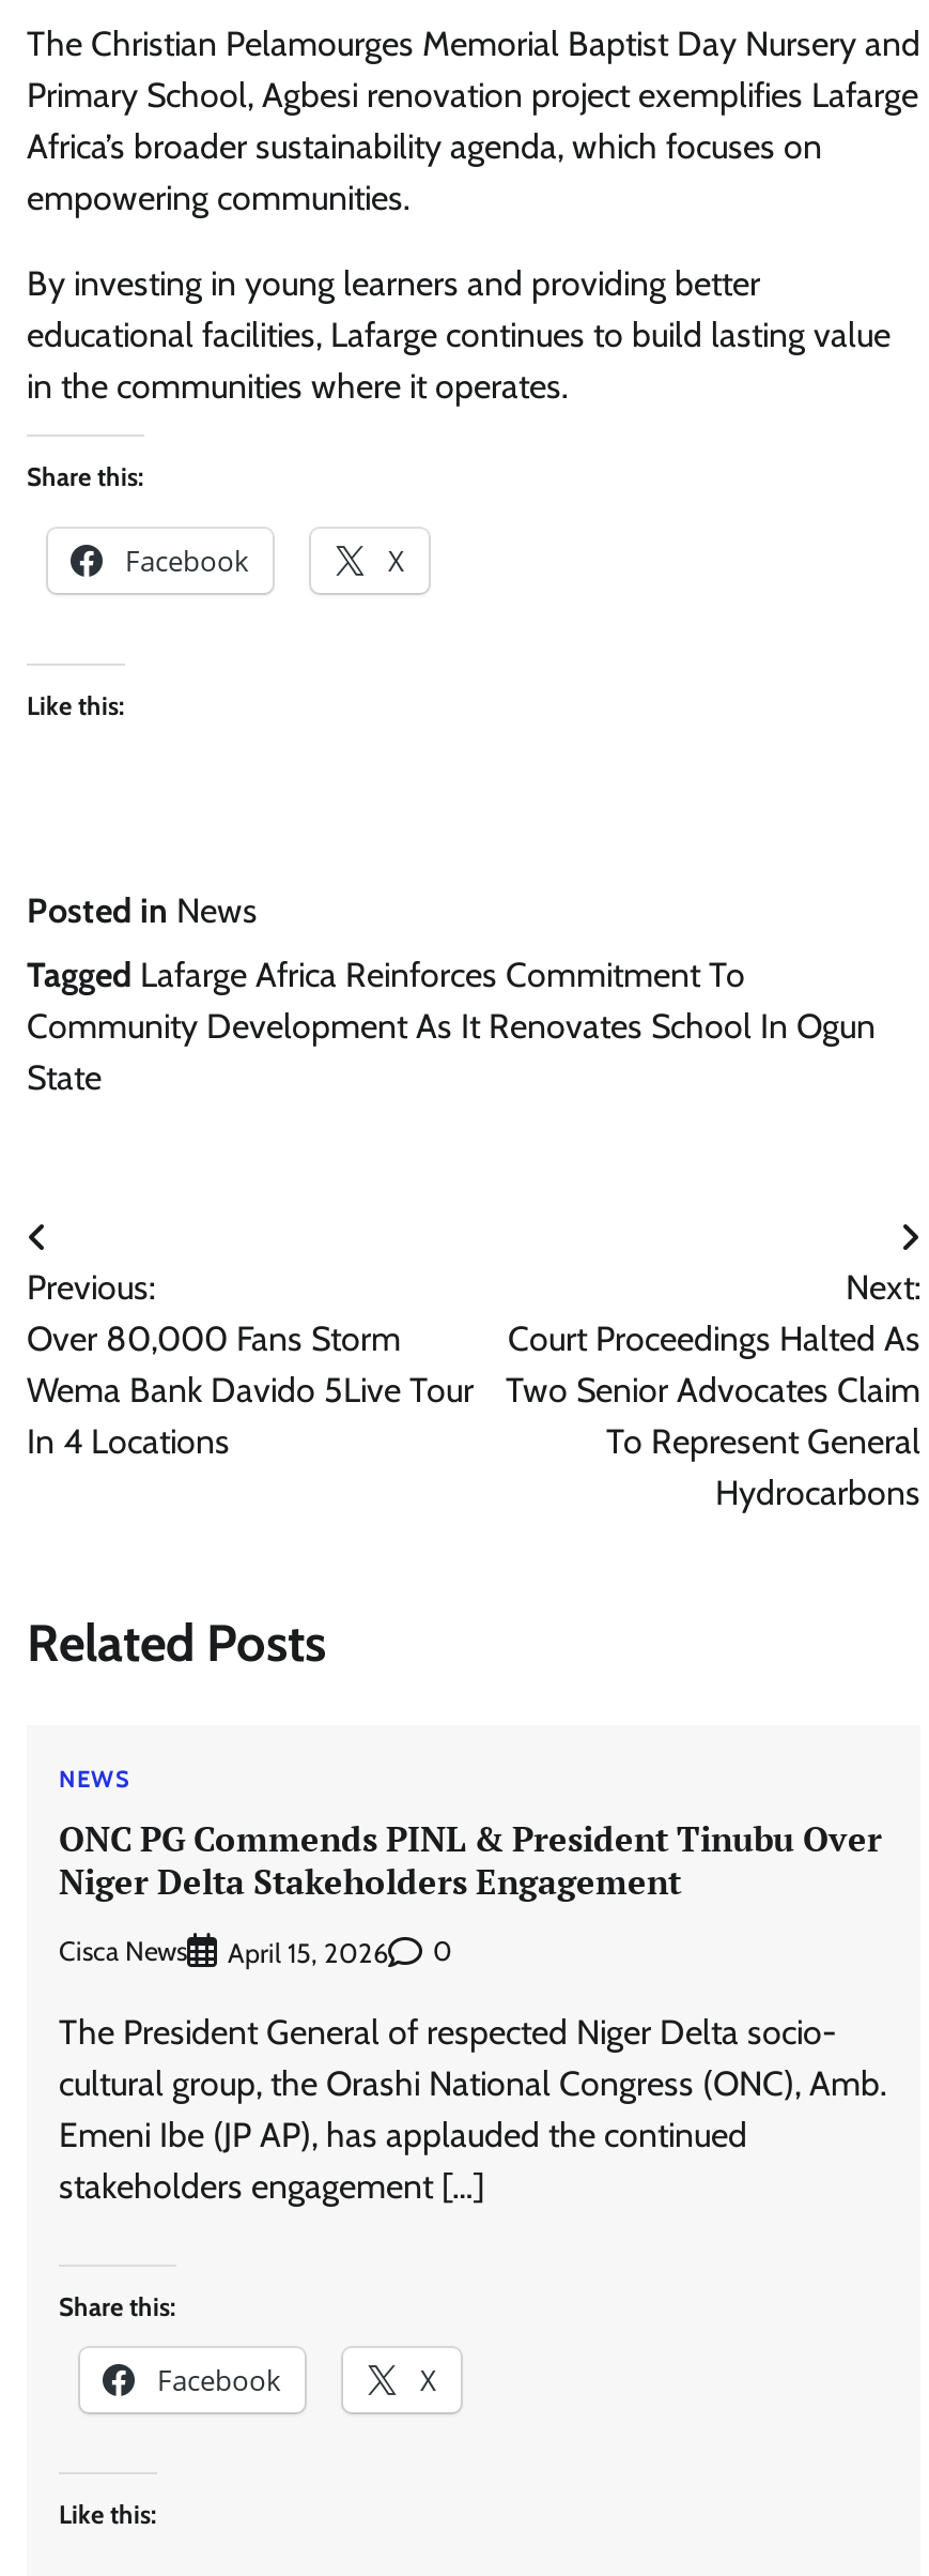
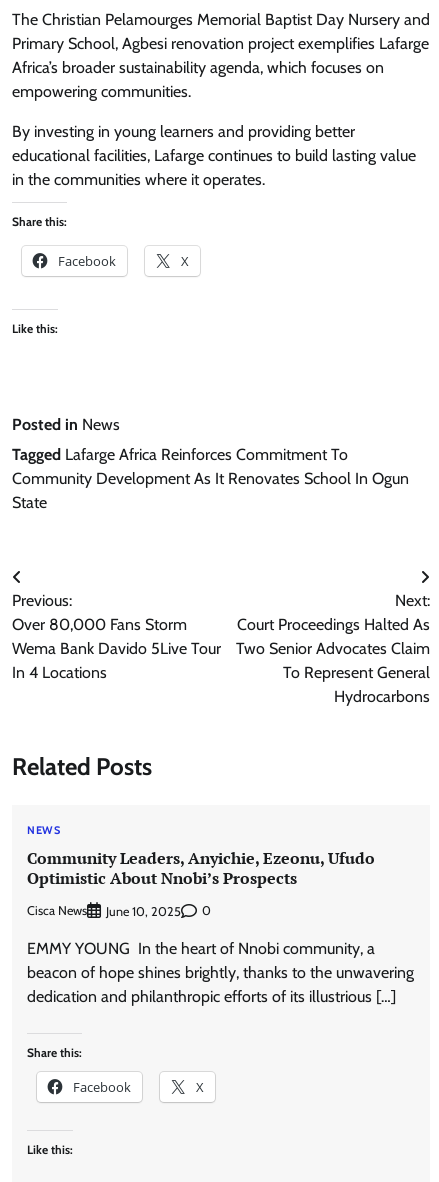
[59,1816,882,1905] ONC PG Commends PINL & President Tinubu Over | Niger Delta Stakeholders Engagement -> [27,847,375,889] Community Leaders, Anyichie, Ezeonu, Ufudo | Optimistic About Nnobi’s Prospects
[228,1936,388,1968] April 15, 2026 -> [106,903,181,918] June 10, 2025
[59,2011,886,2206] The President General of respected Niger Delta socio- | cultural group, the Orashi National Congress (ONC), Amb. | Emeni Ibe (JP AP), has applauded the continued | stakeholders engagement […] -> [27,938,414,1005] EMMY YOUNG In the heart of Nnobi community, a | beacon of hope shines brightly, thanks to the unwavering | dedication and philanthropic efforts of its illustrious […]

